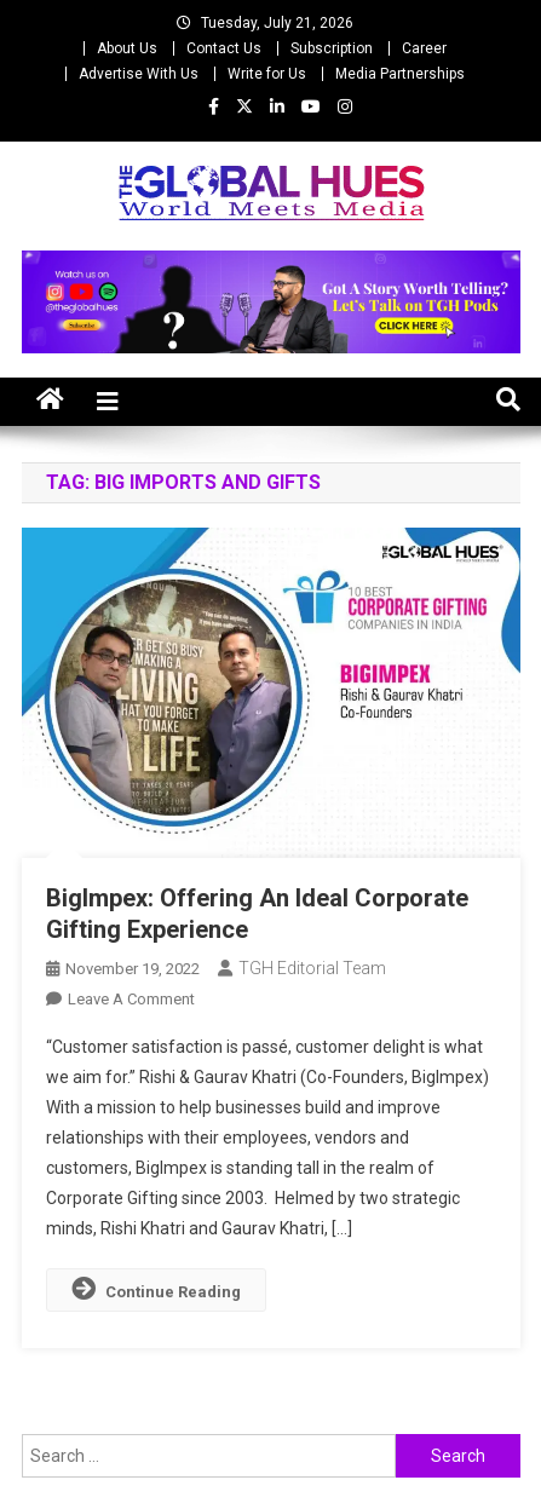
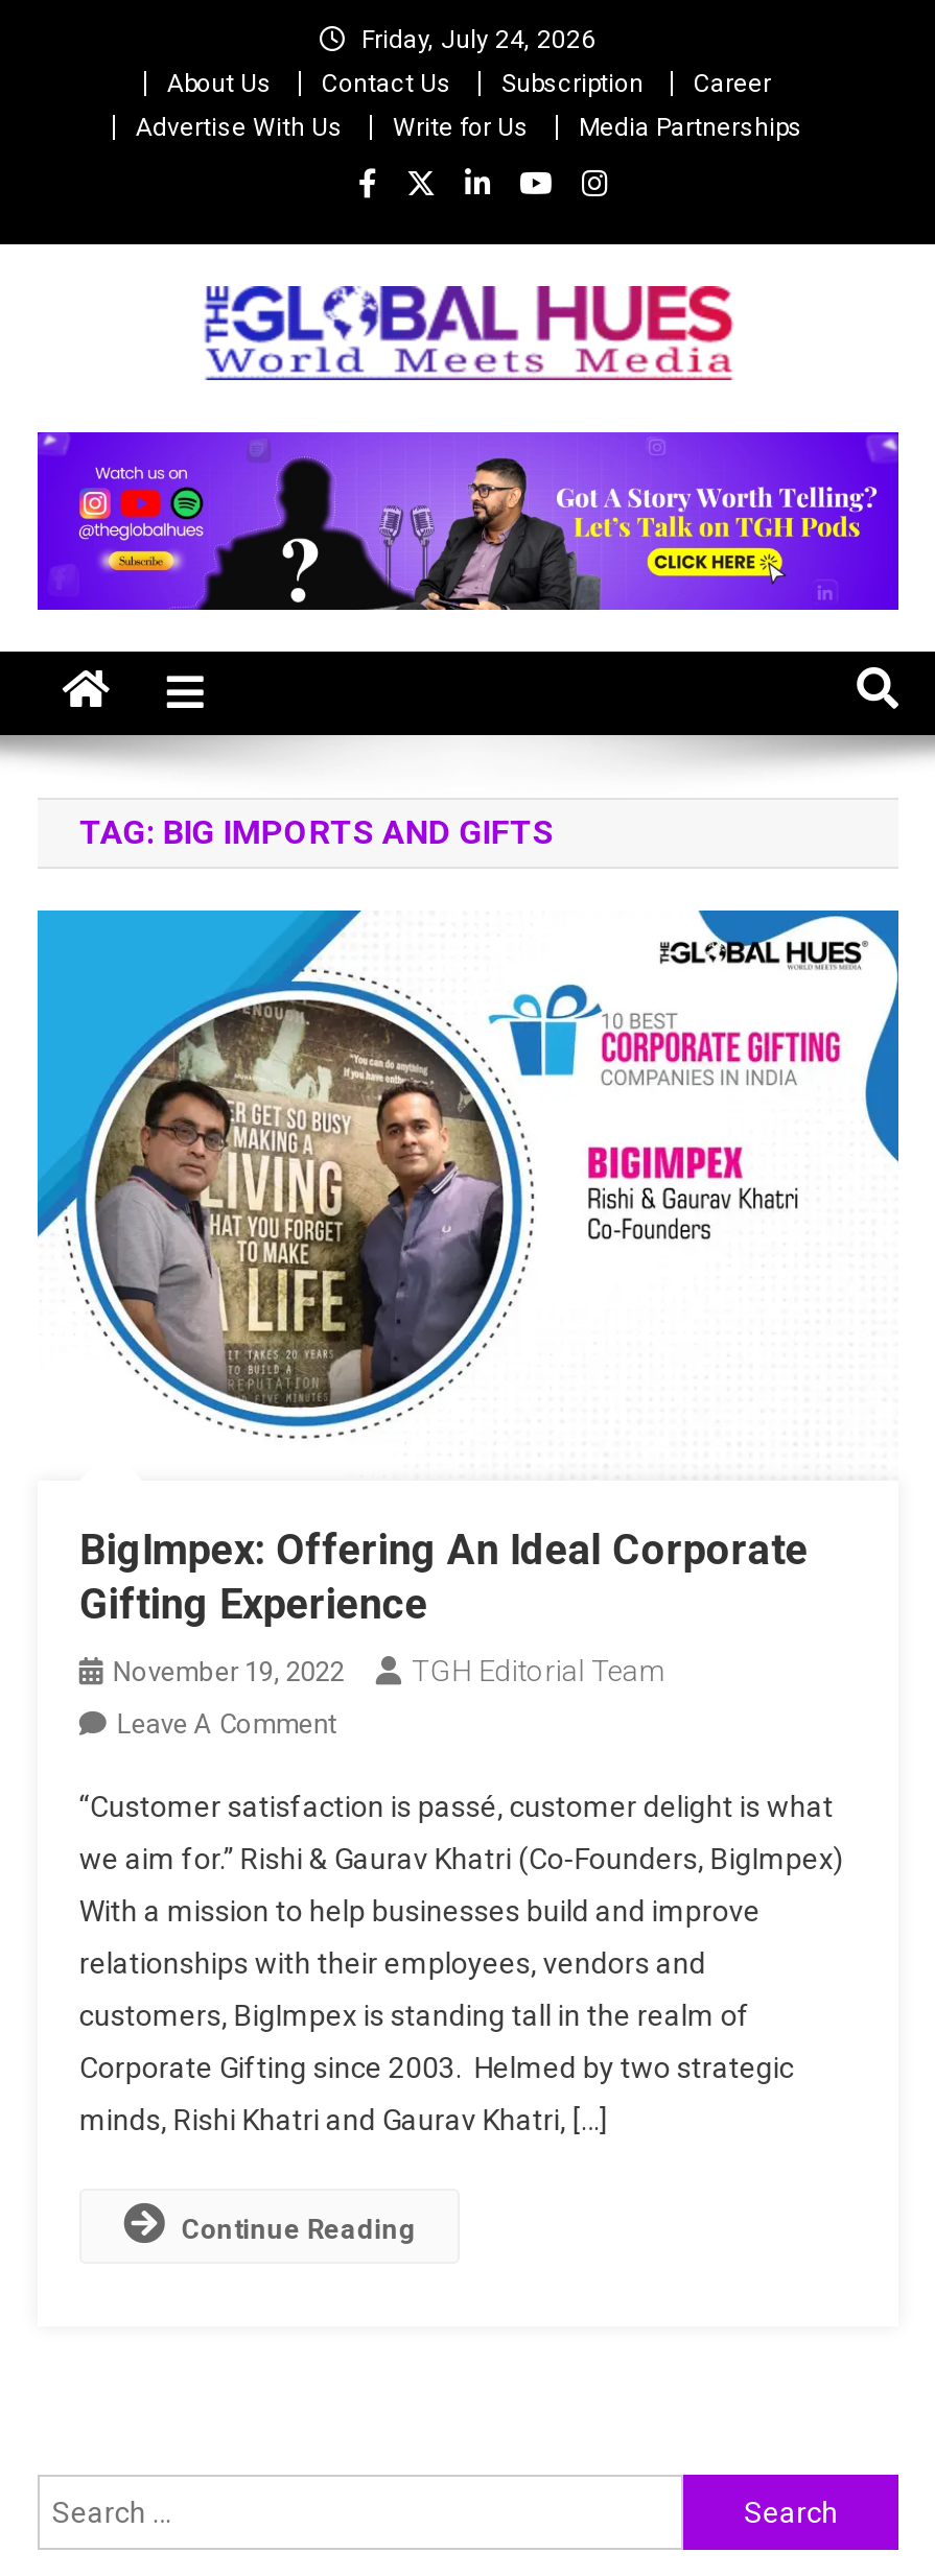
[201,15,353,31] Tuesday, July 21, 2026 -> [361,25,595,54] Friday, July 24, 2026

